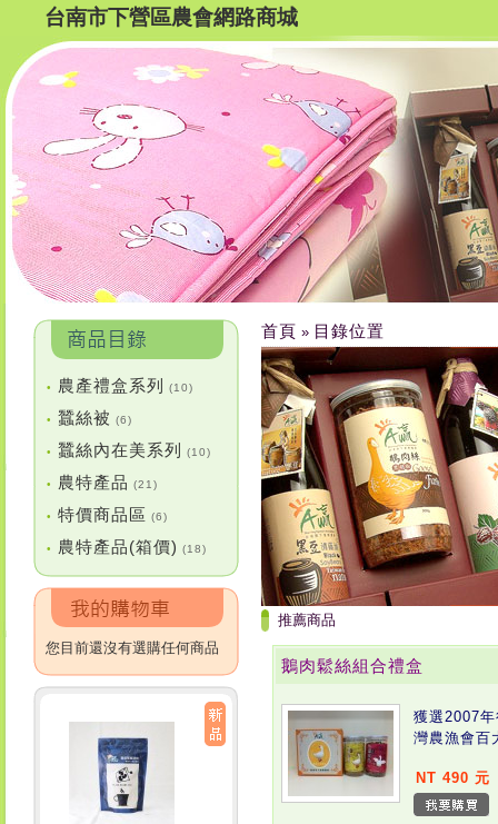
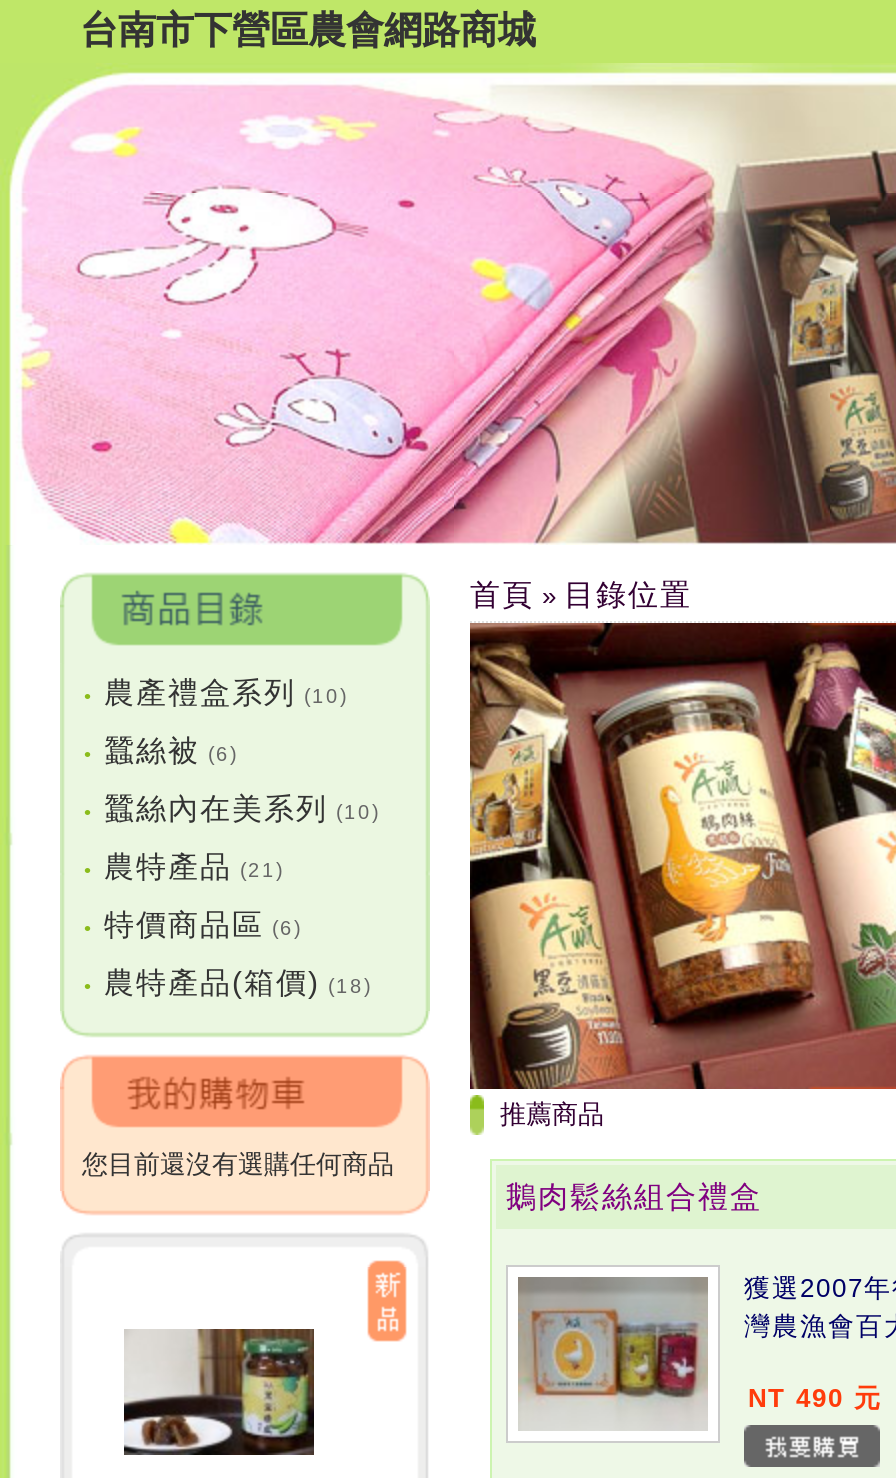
[69,723,175,815] [image] -> [122,1301,316,1463] [image]

